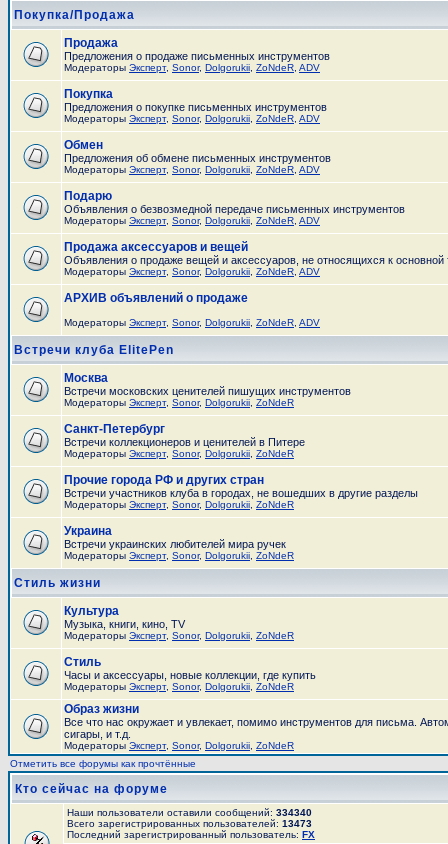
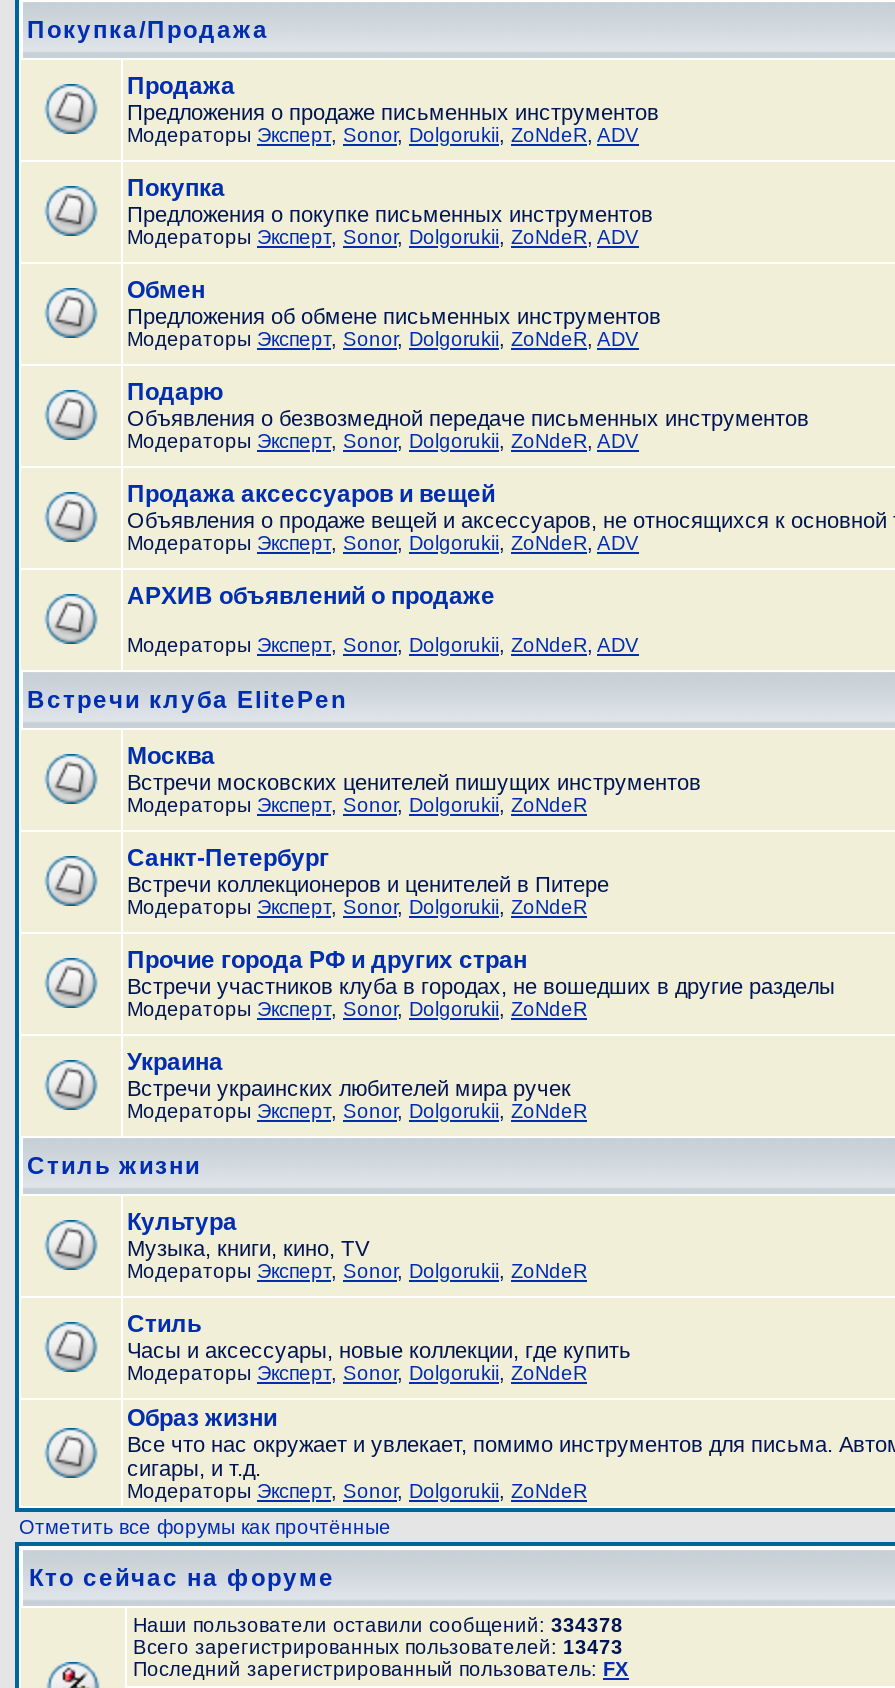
[67,807,312,818] Наши пользователи оставили сообщений: 334340 -> [133,1614,623,1636] Наши пользователи оставили сообщений: 334378

